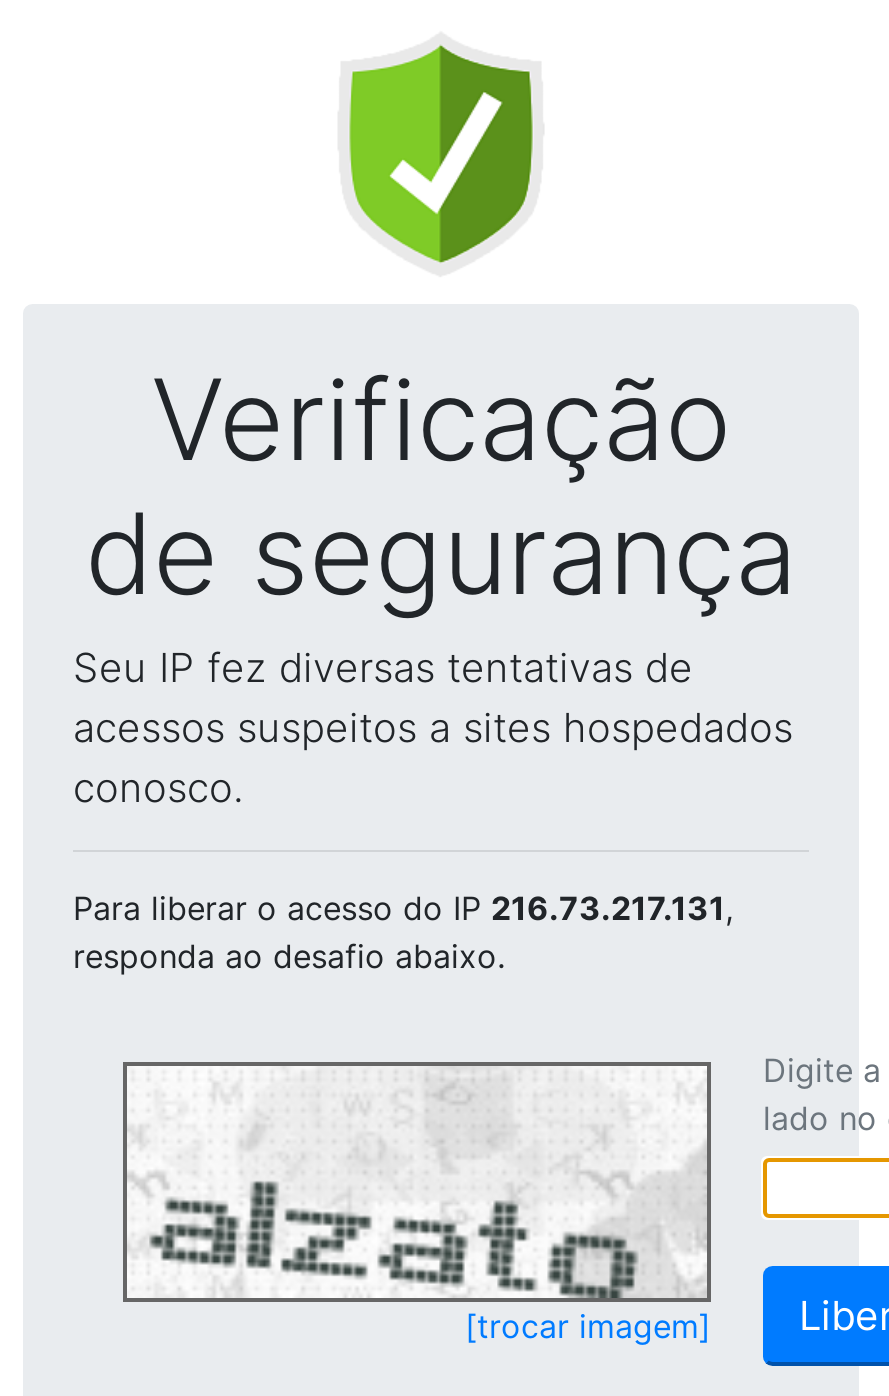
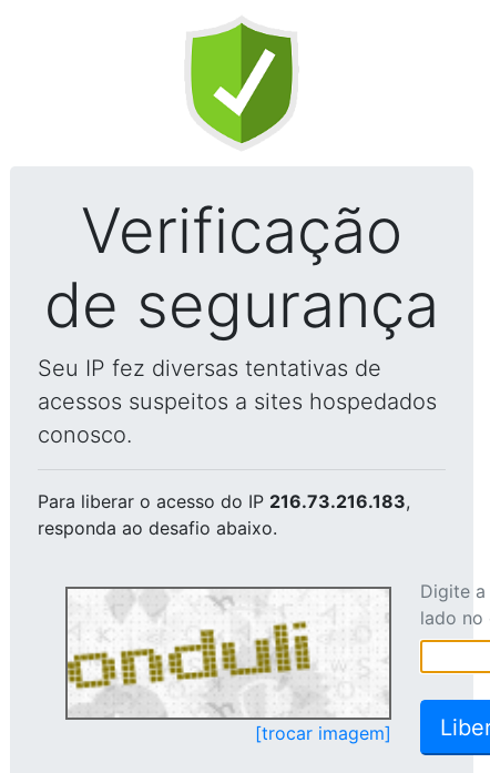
[73,888,733,928] Para liberar o acesso do IP 216.73.217.131, -> [38,490,410,512] Para liberar o acesso do IP 216.73.216.183,
[127,1126,703,1300] [image] -> [67,621,387,718] [image]

